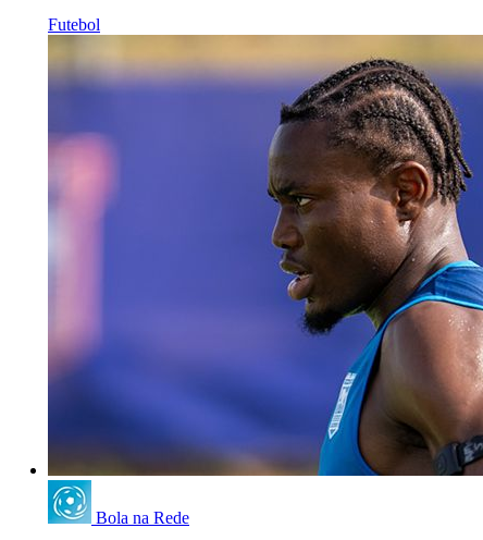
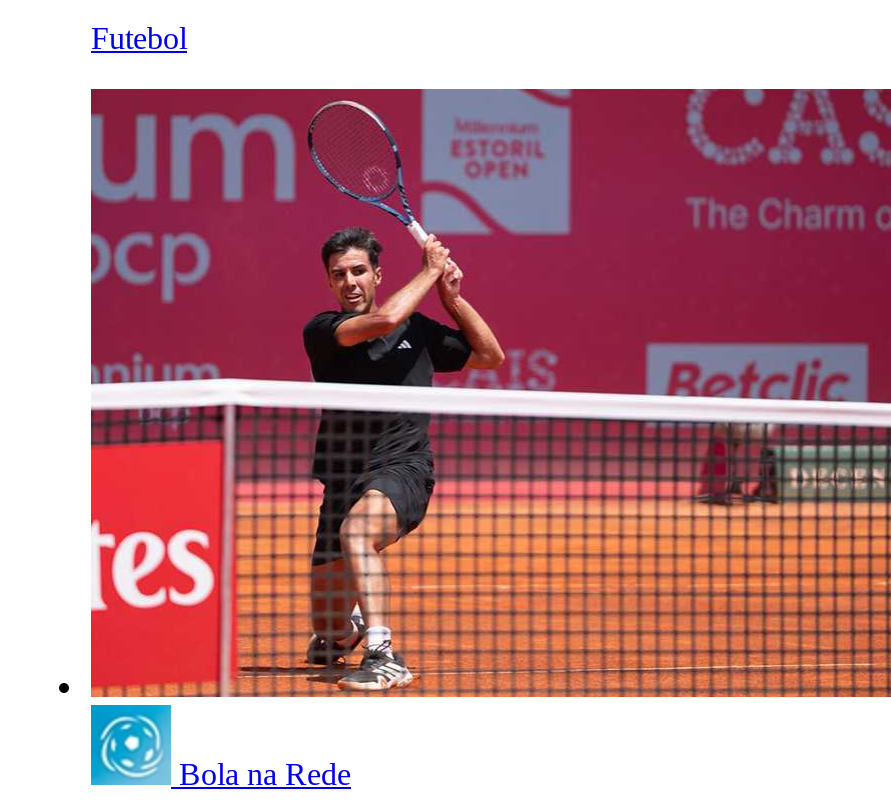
[47,34,480,477] [image] -> [89,57,885,699] [image]

